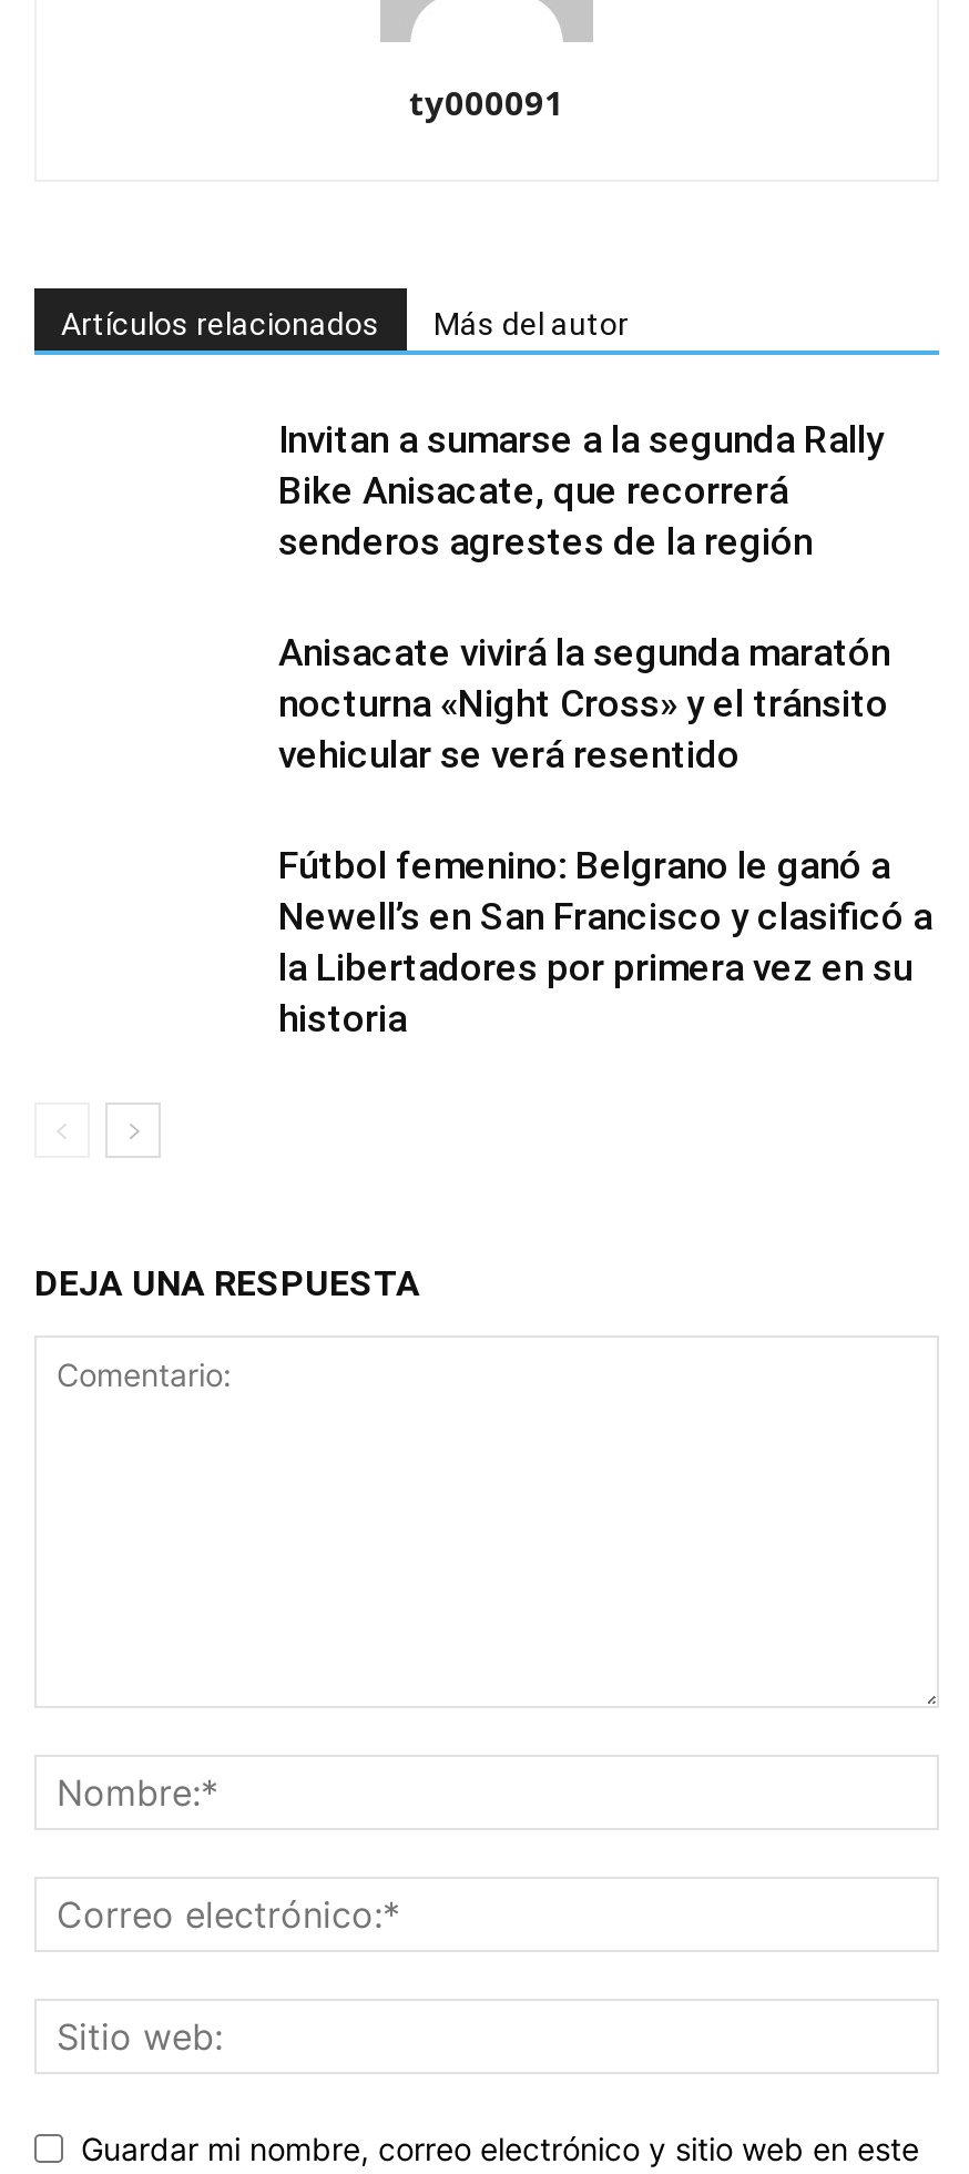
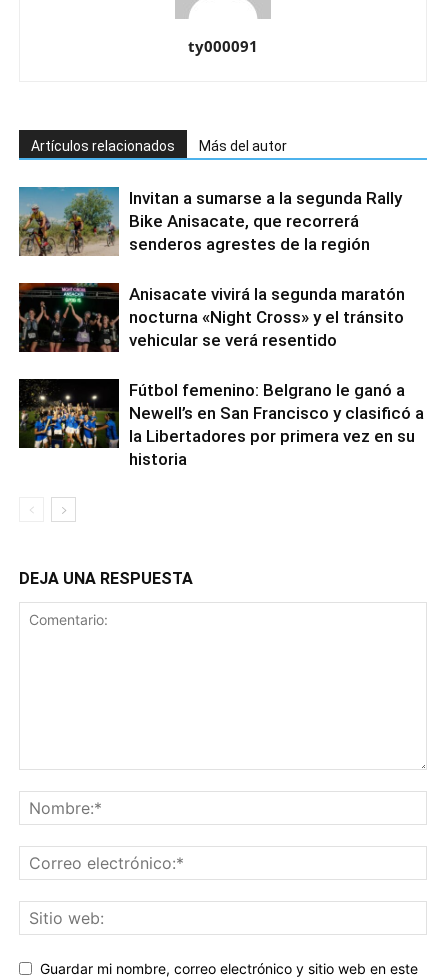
none -> [18,186,120,257] [image]
none -> [18,282,120,353] [image]
none -> [18,378,120,449] [image]

